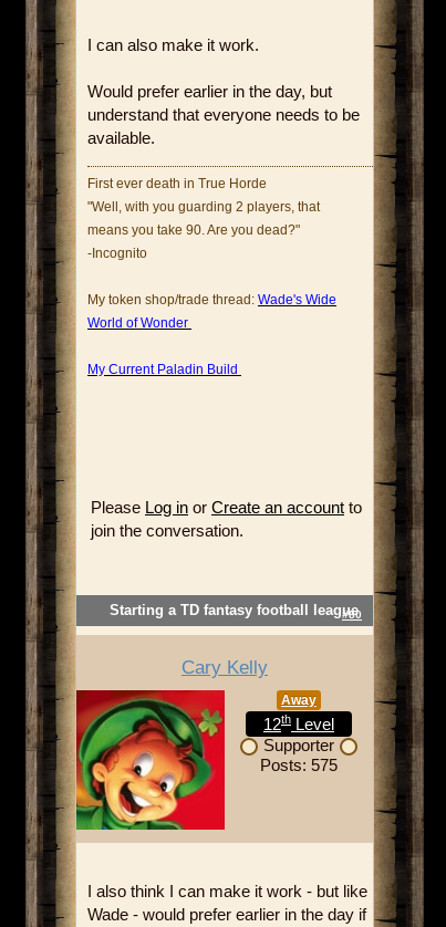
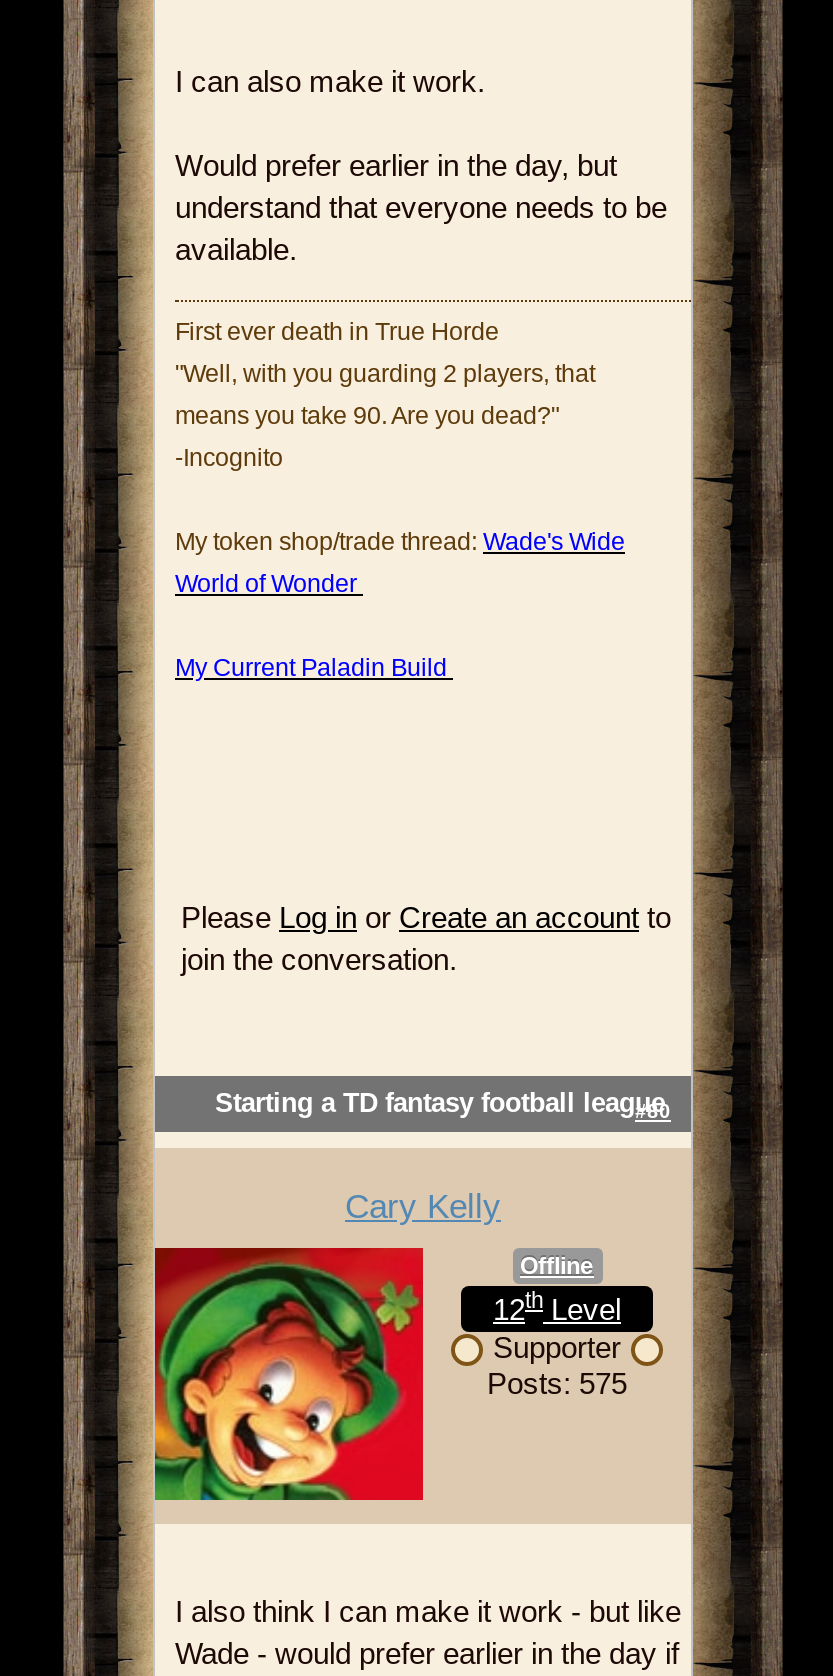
[281,692,317,707] Away -> [520,1251,594,1279] Offline

